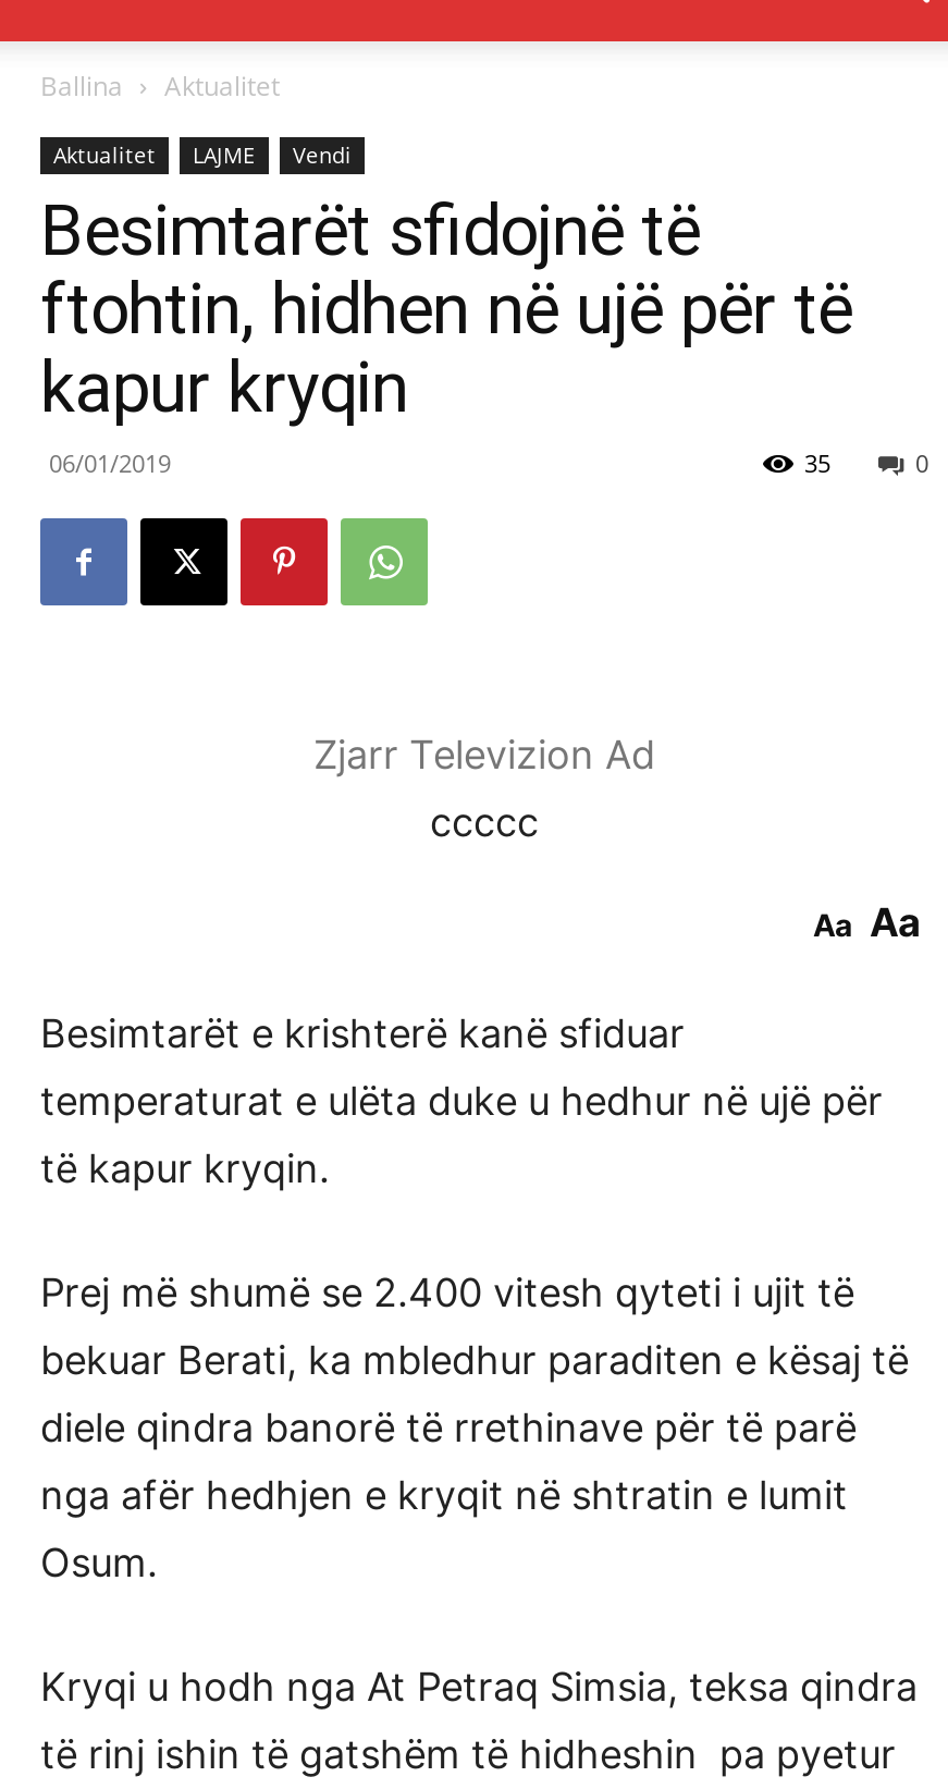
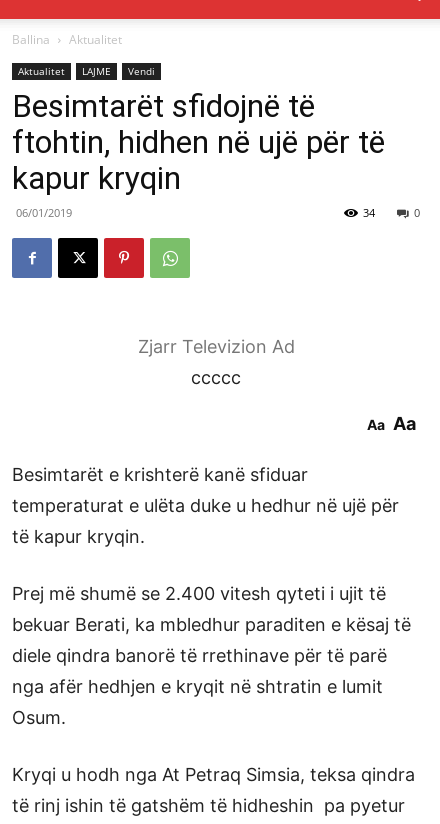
[804,446,830,479] 35 -> [363,205,375,220] 34

